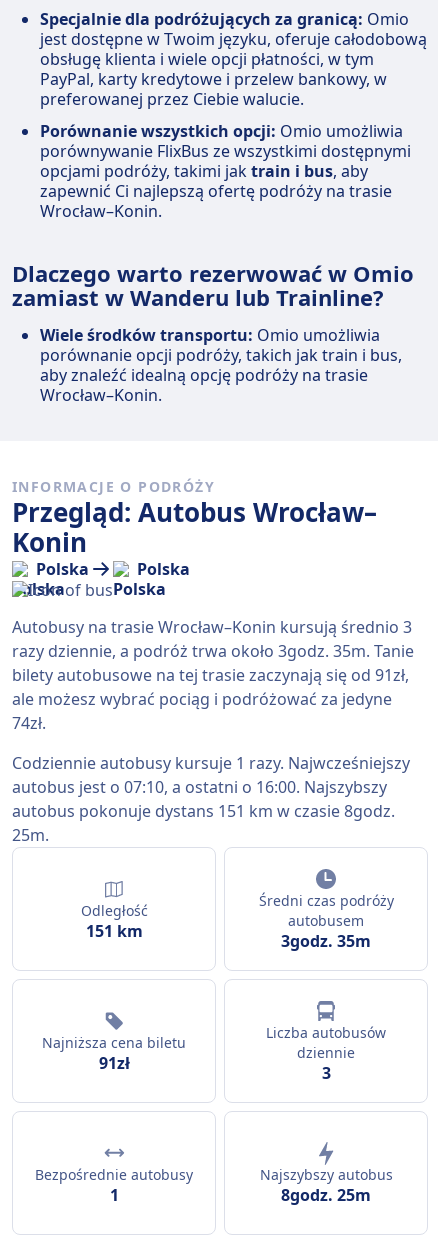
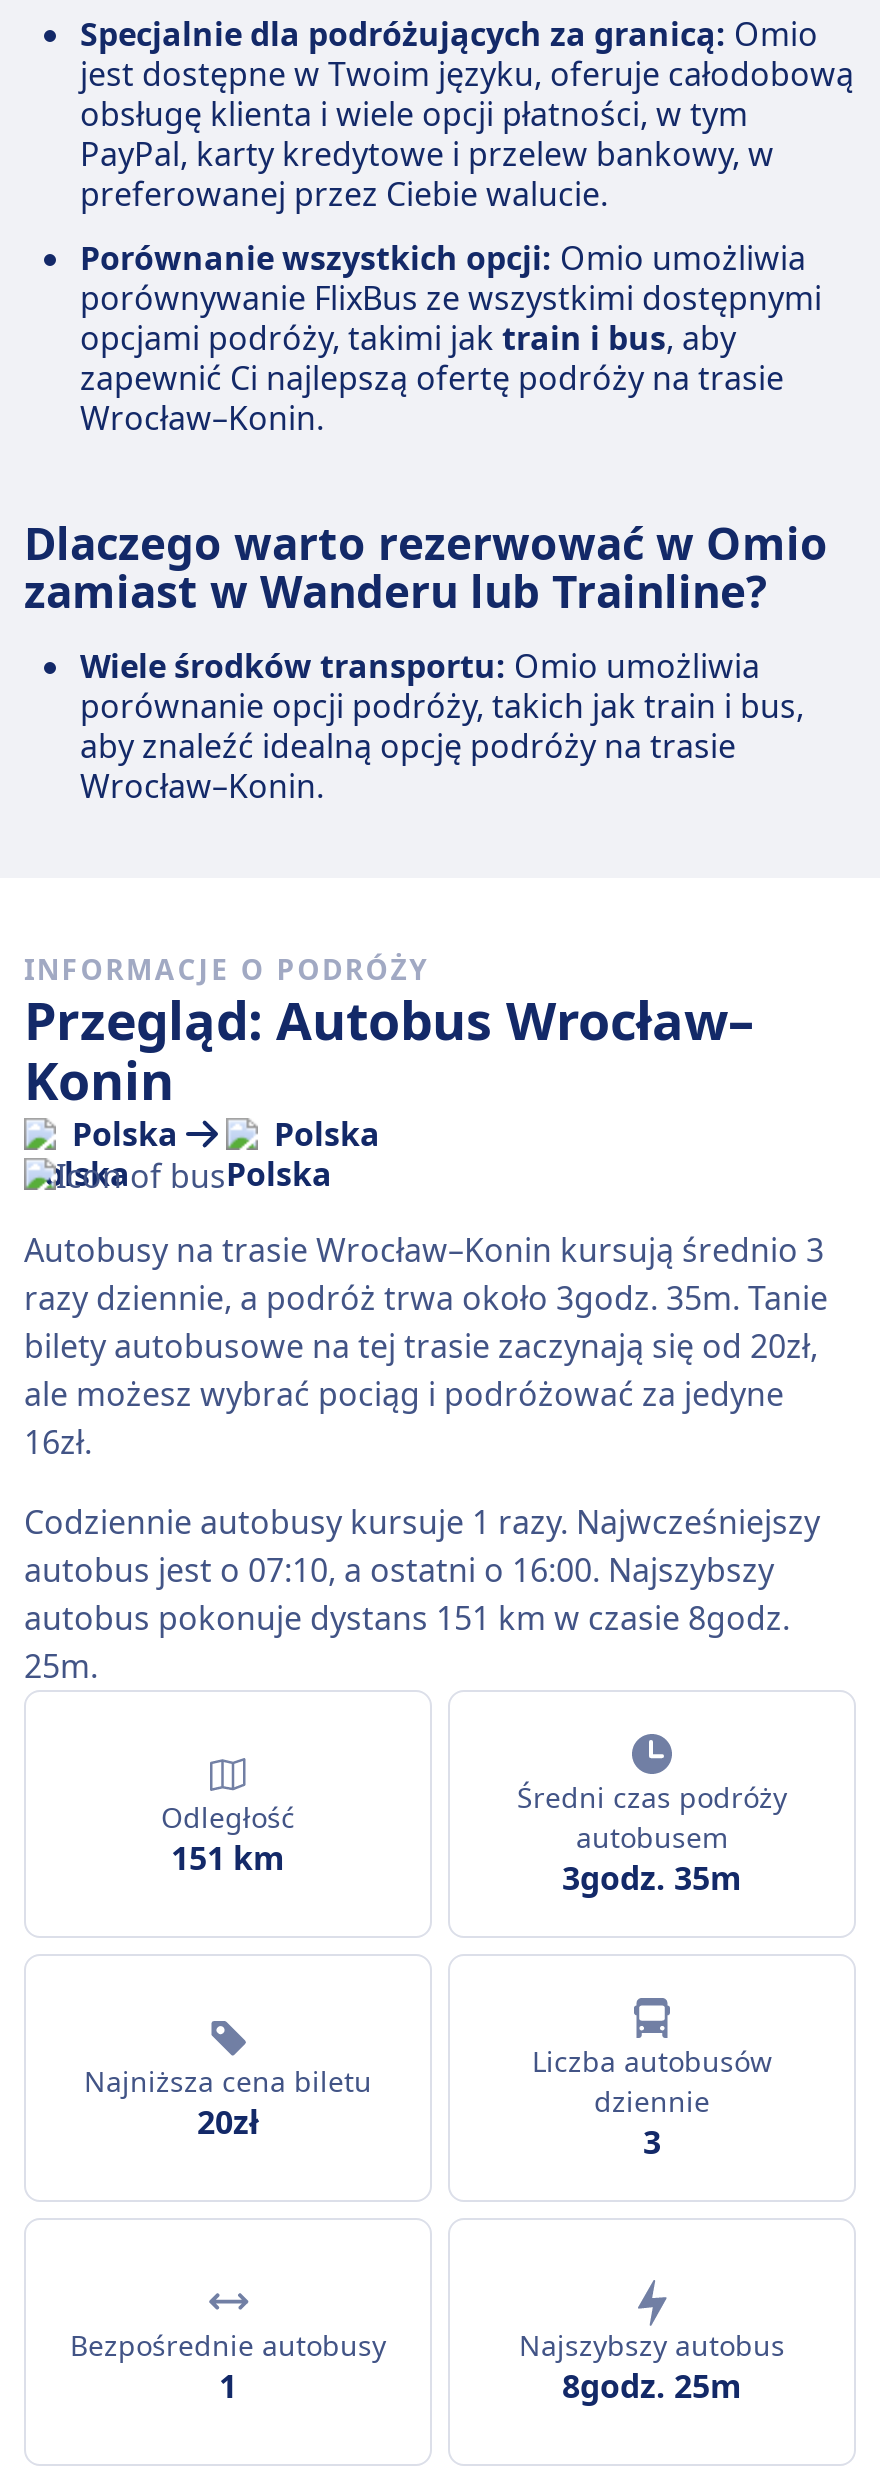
[12,664,409,686] bilety autobusowe na tej trasie zaczynają się od 91zł, -> [24,1324,818,1368] bilety autobusowe na tej trasie zaczynają się od 20zł,
[12,712,46,734] 74zł. -> [24,1420,92,1464] 16zł.
[98,1052,129,1074] 91zł -> [197,2100,259,2144] 20zł

